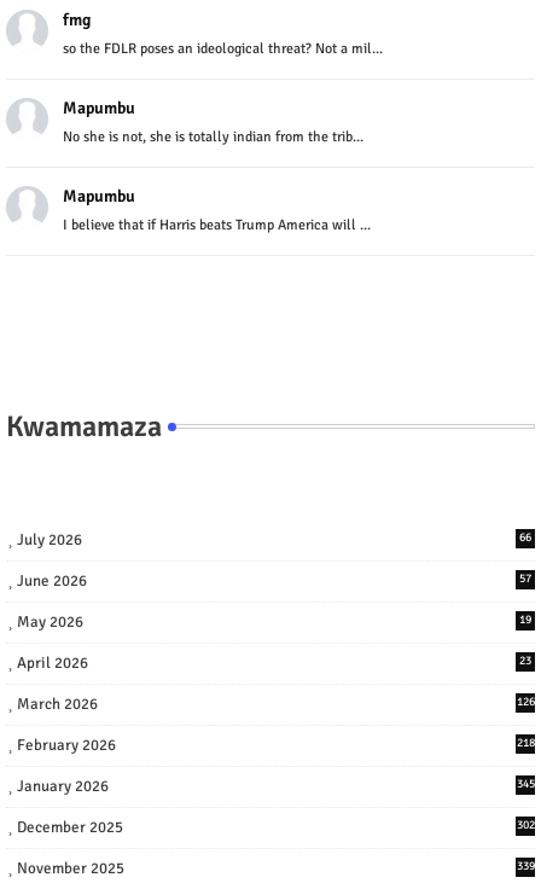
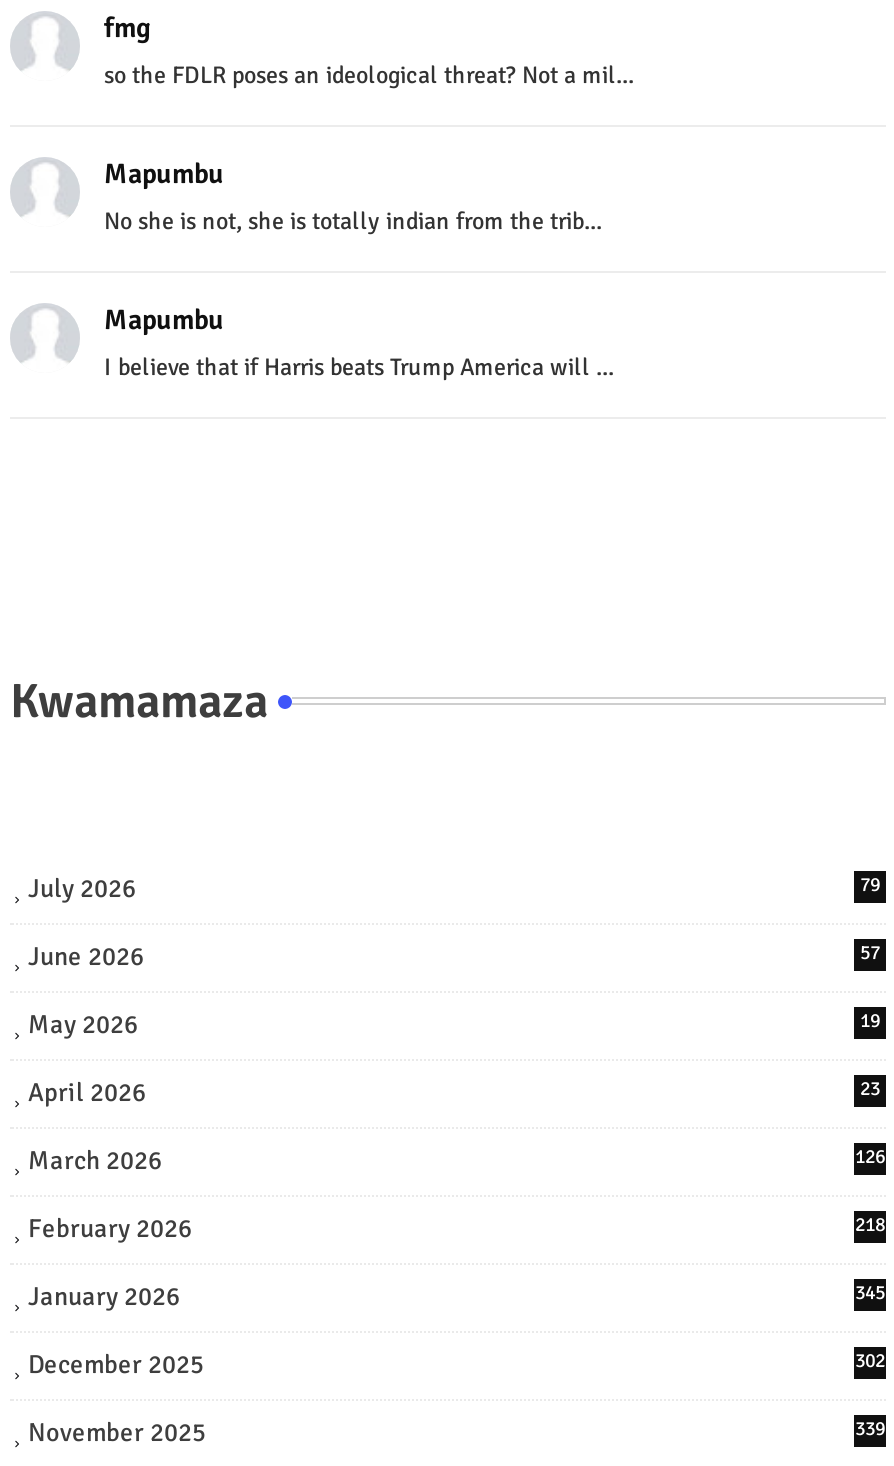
[519,530,531,544] 66 -> [860,872,880,896] 79

